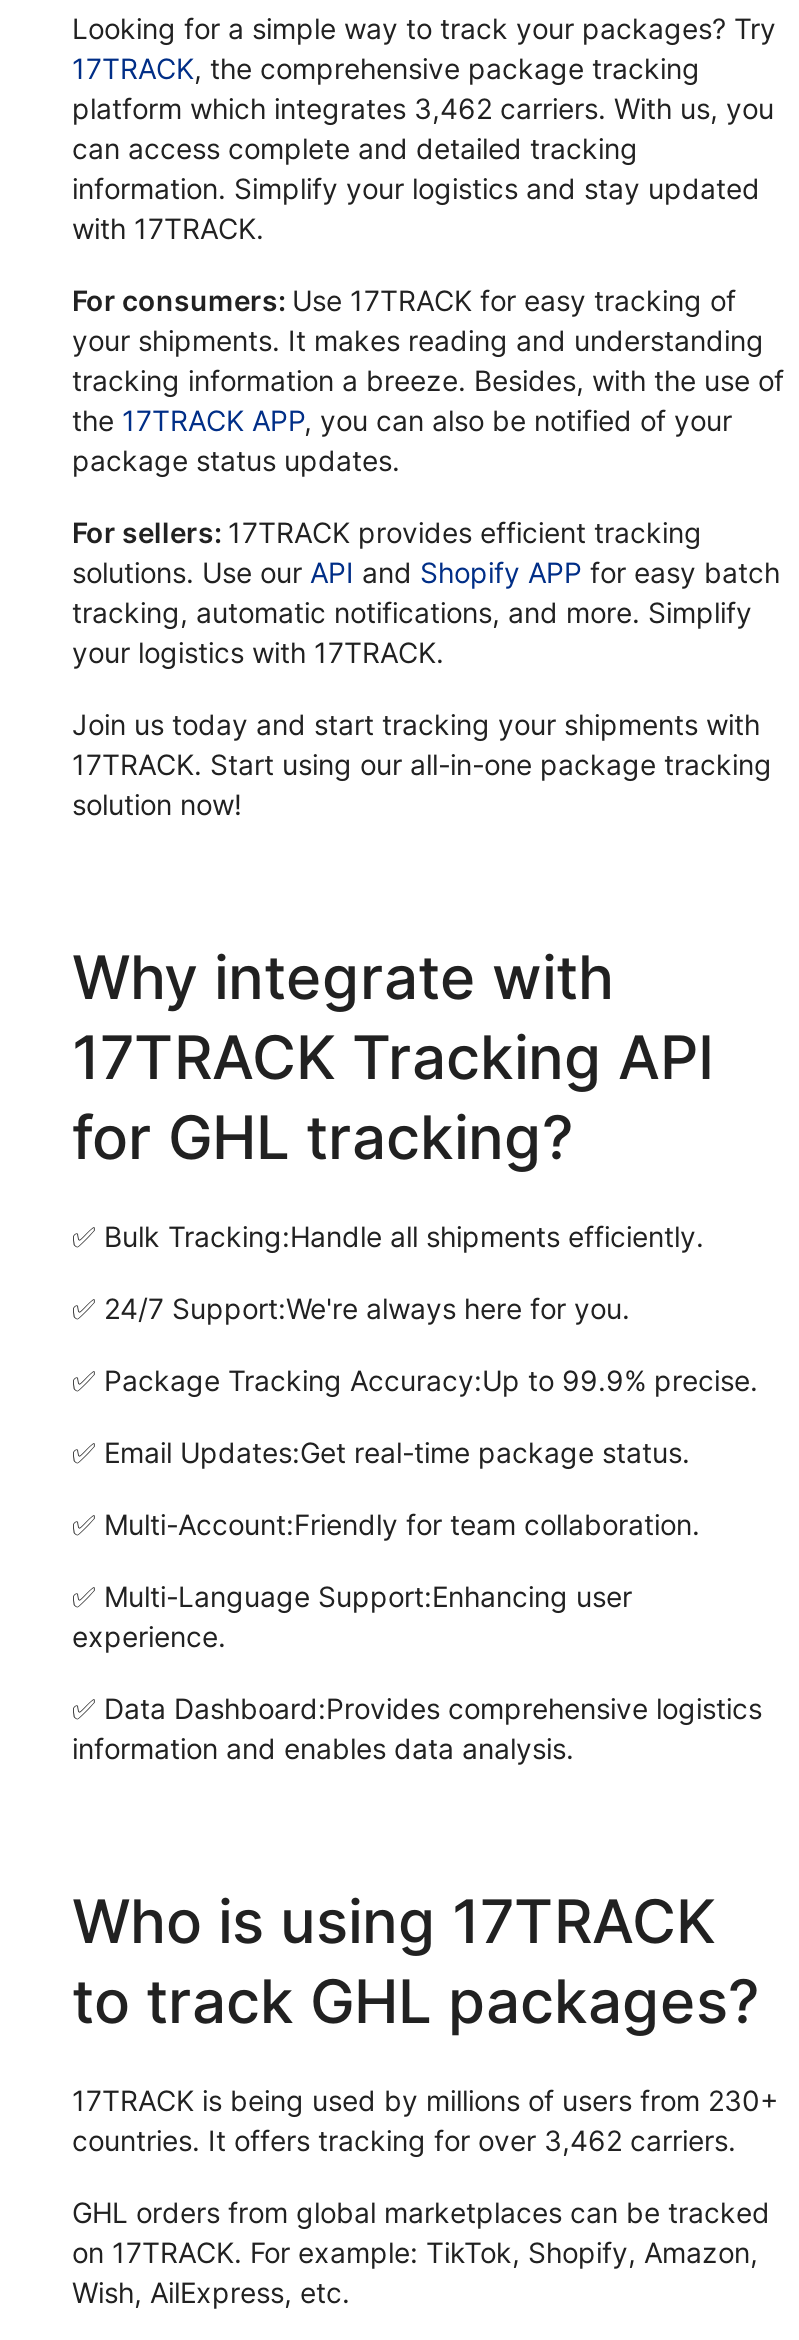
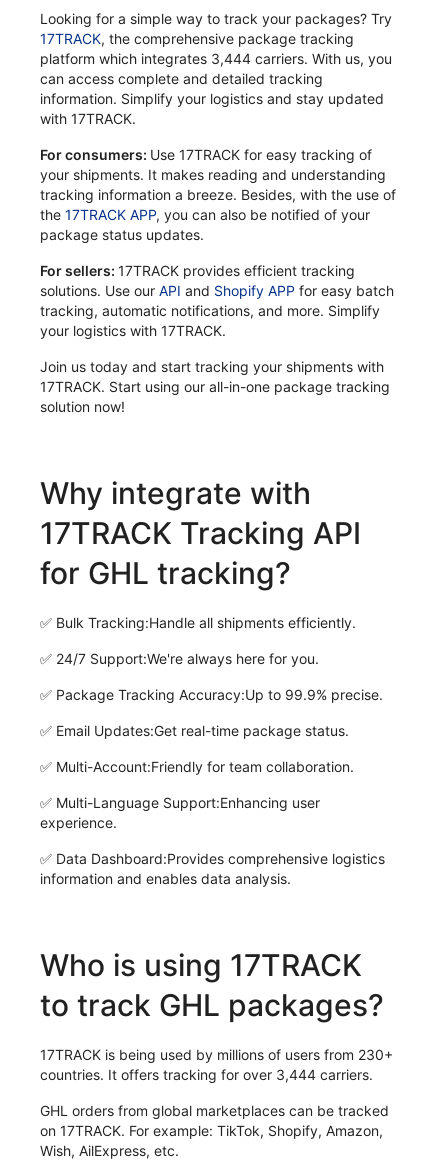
[72,92,774,126] platform which integrates 3,462 carriers. With us, you -> [40,50,392,67] platform which integrates 3,444 carriers. With us, you
[72,2124,736,2158] countries. It offers tracking for over 3,462 carriers. -> [40,1066,373,1083] countries. It offers tracking for over 3,444 carriers.

